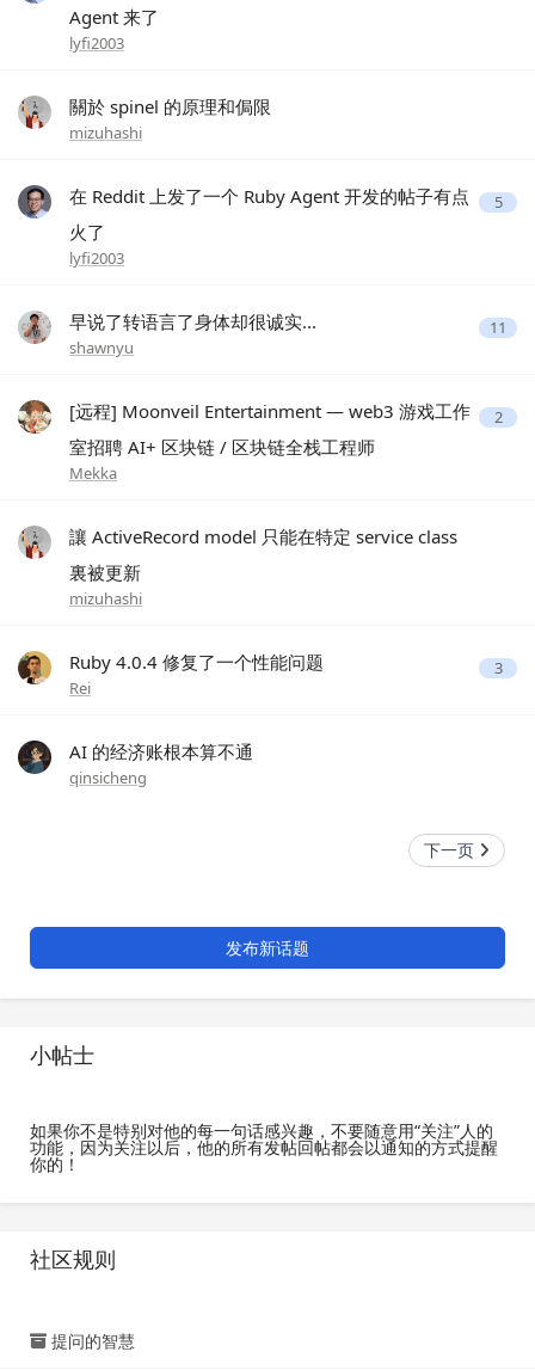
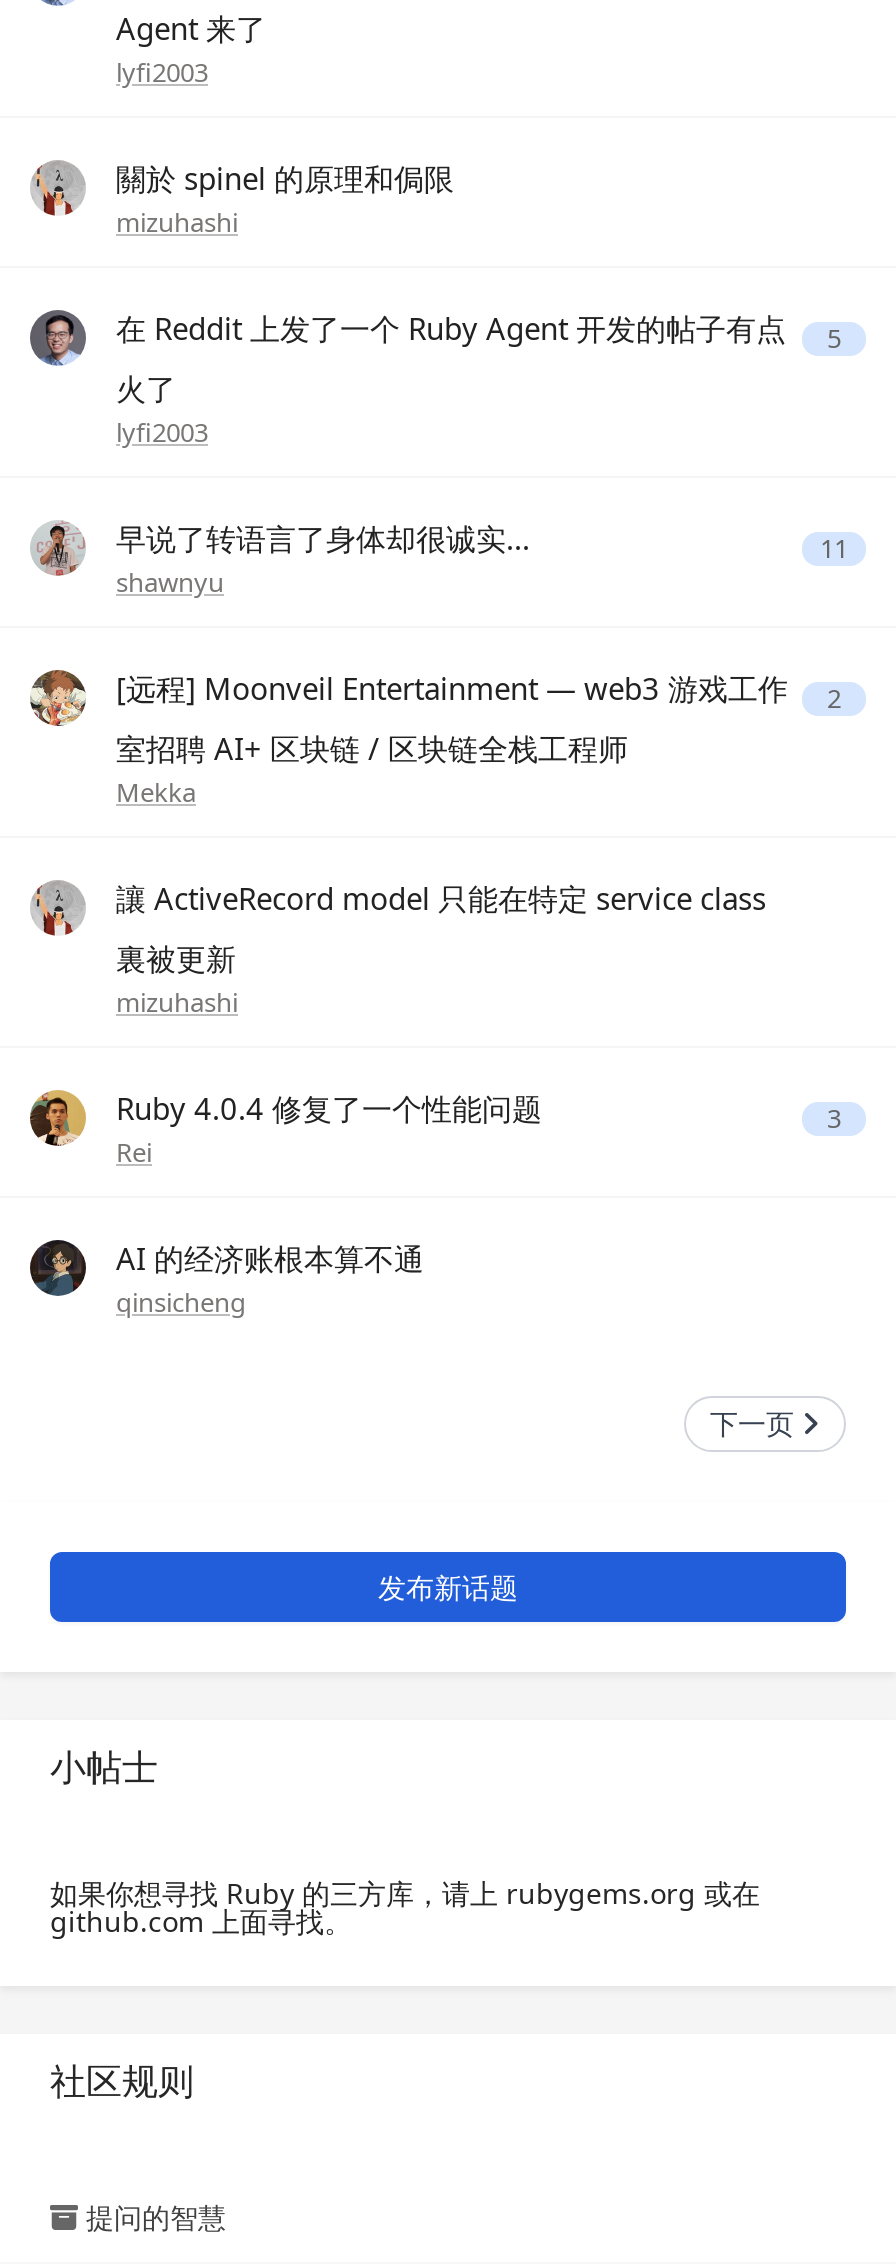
[30,1119,498,1175] 如果你不是特别对他的每一句话感兴趣，不要随意用“关注”人的 | 功能，因为关注以后，他的所有发帖回帖都会以通知的方式提醒 | 你的！ -> [50,1874,760,1940] 如果你想寻找 Ruby 的三方库，请上 rubygems.org 或在 | github.com 上面寻找。

